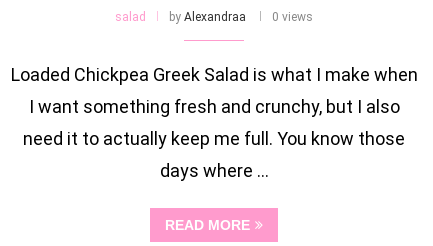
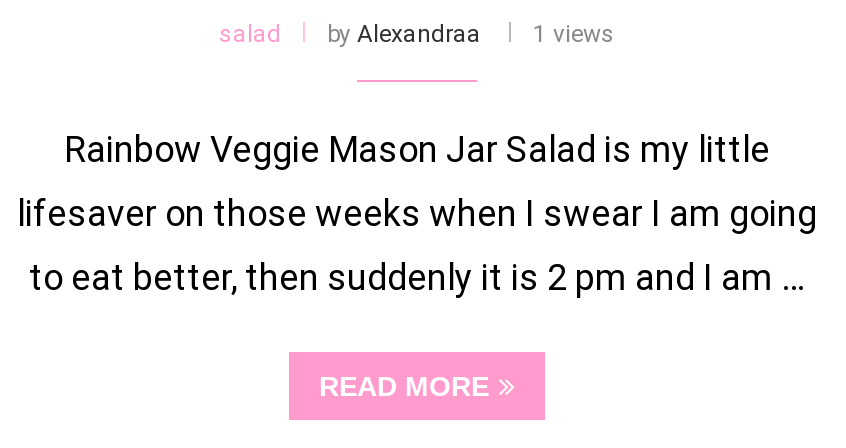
[10,10,417,181] 0 views | Loaded Chickpea Greek Salad is what I make when | I want something fresh and crunchy, but I also | need it to actually keep me full. You know those | days where … -> [17,21,817,299] 1 views | Rainbow Veggie Mason Jar Salad is my little | lifesaver on those weeks when I swear I am going | to eat better, then suddenly it is 2 pm and I am …

